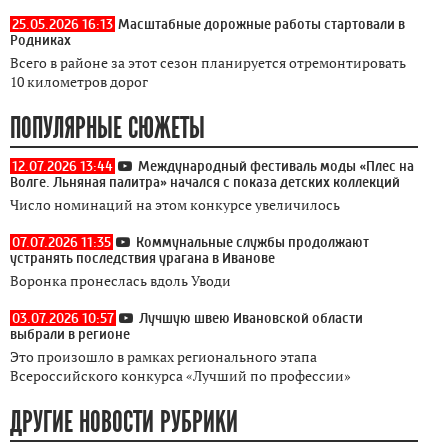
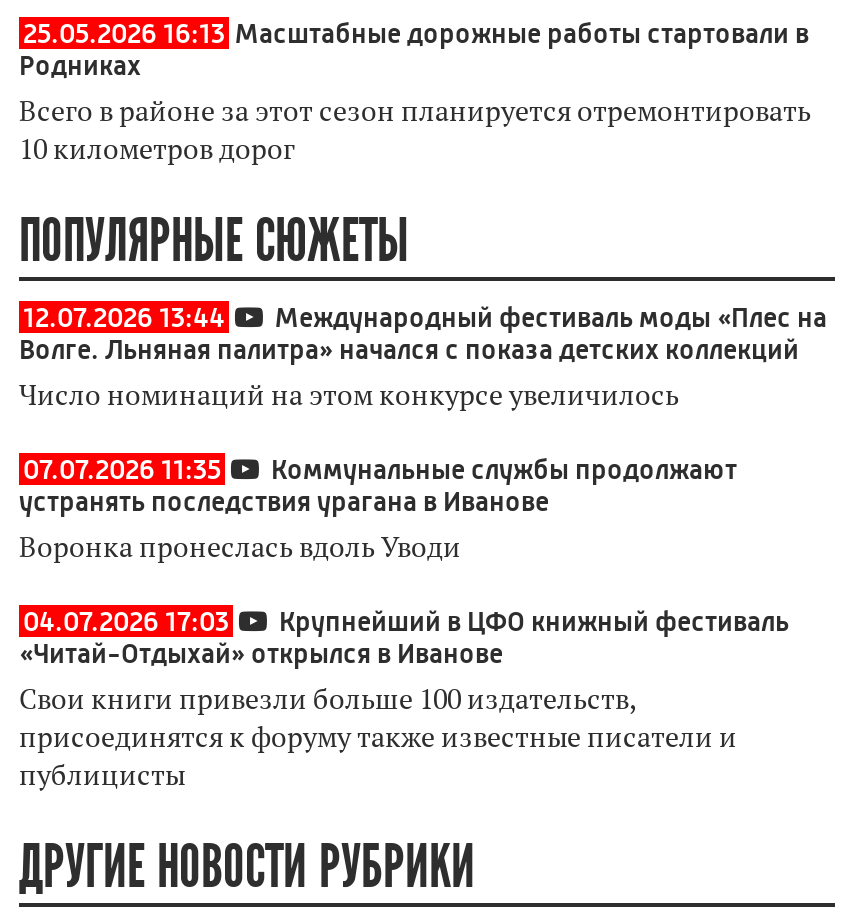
[10,310,363,385] 03.07.2026 10:57 | Лучшую швею Ивановской области | выбрали в регионе | Это произошло в рамках регионального этапа | Всероссийского конкурса «Лучший по профессии» -> [19,605,789,793] 04.07.2026 17:03 | Крупнейший в ЦФО книжный фестиваль | «Читай-Отдыхай» открылся в Иванове | Свои книги привезли больше 100 издательств, | присоединятся к форуму также известные писатели и | публицисты

